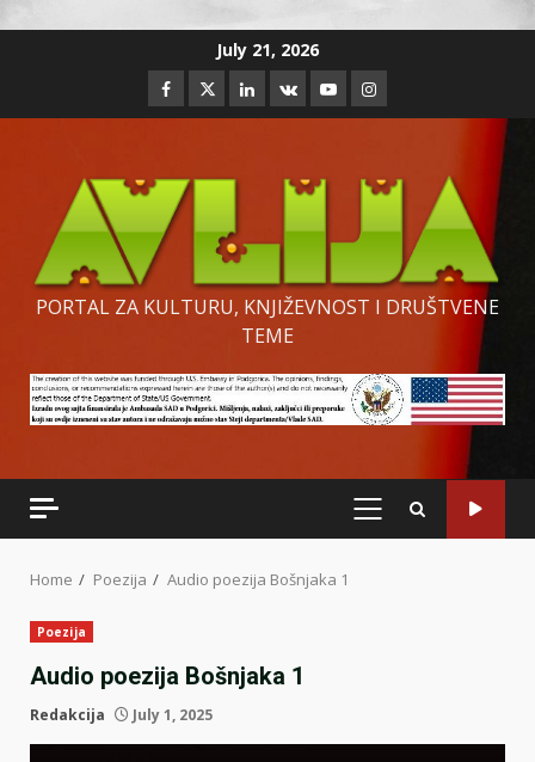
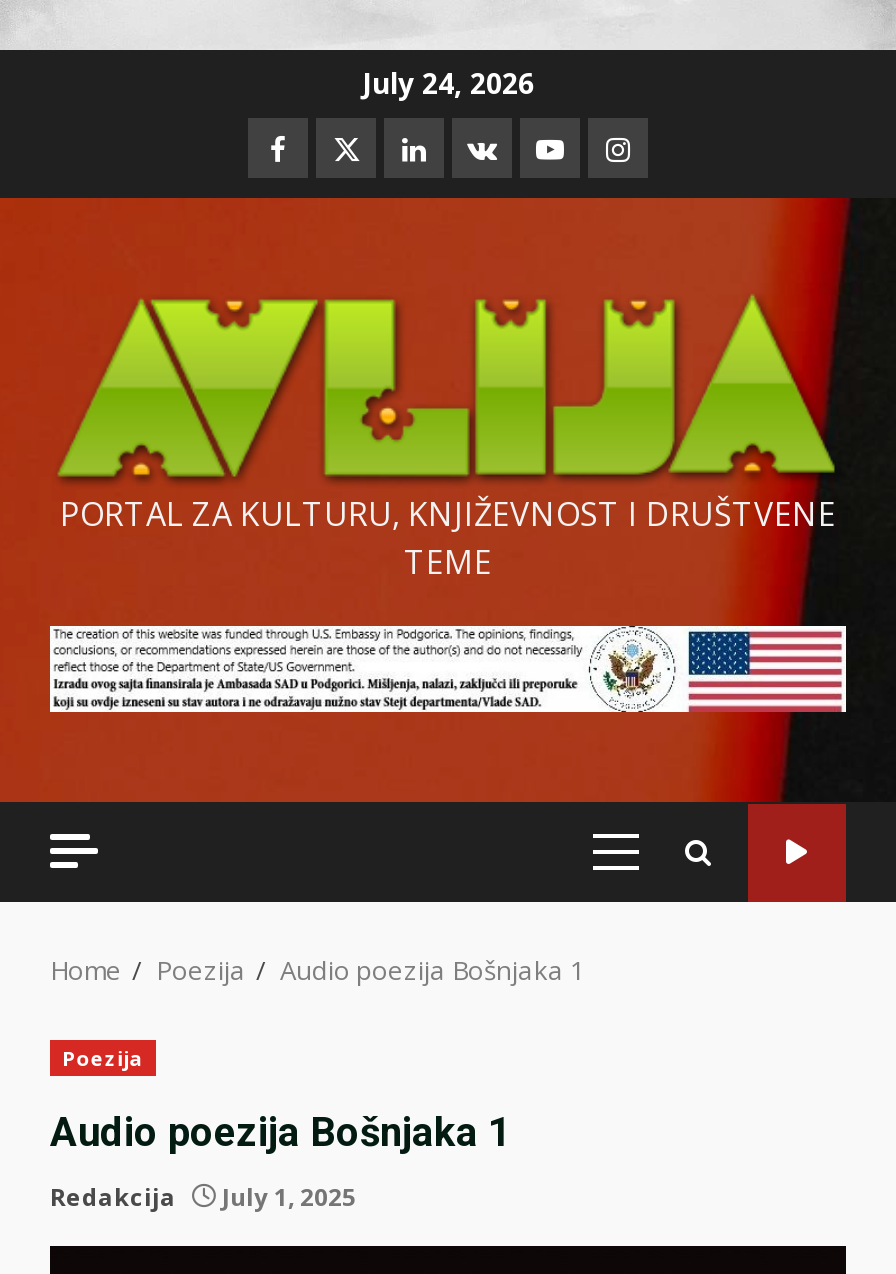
[216,38,319,61] July 21, 2026 -> [362,64,534,102] July 24, 2026

